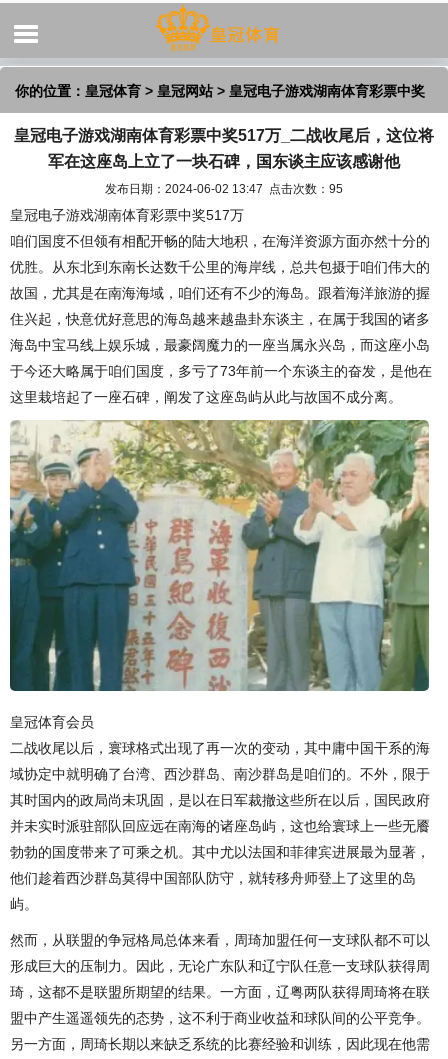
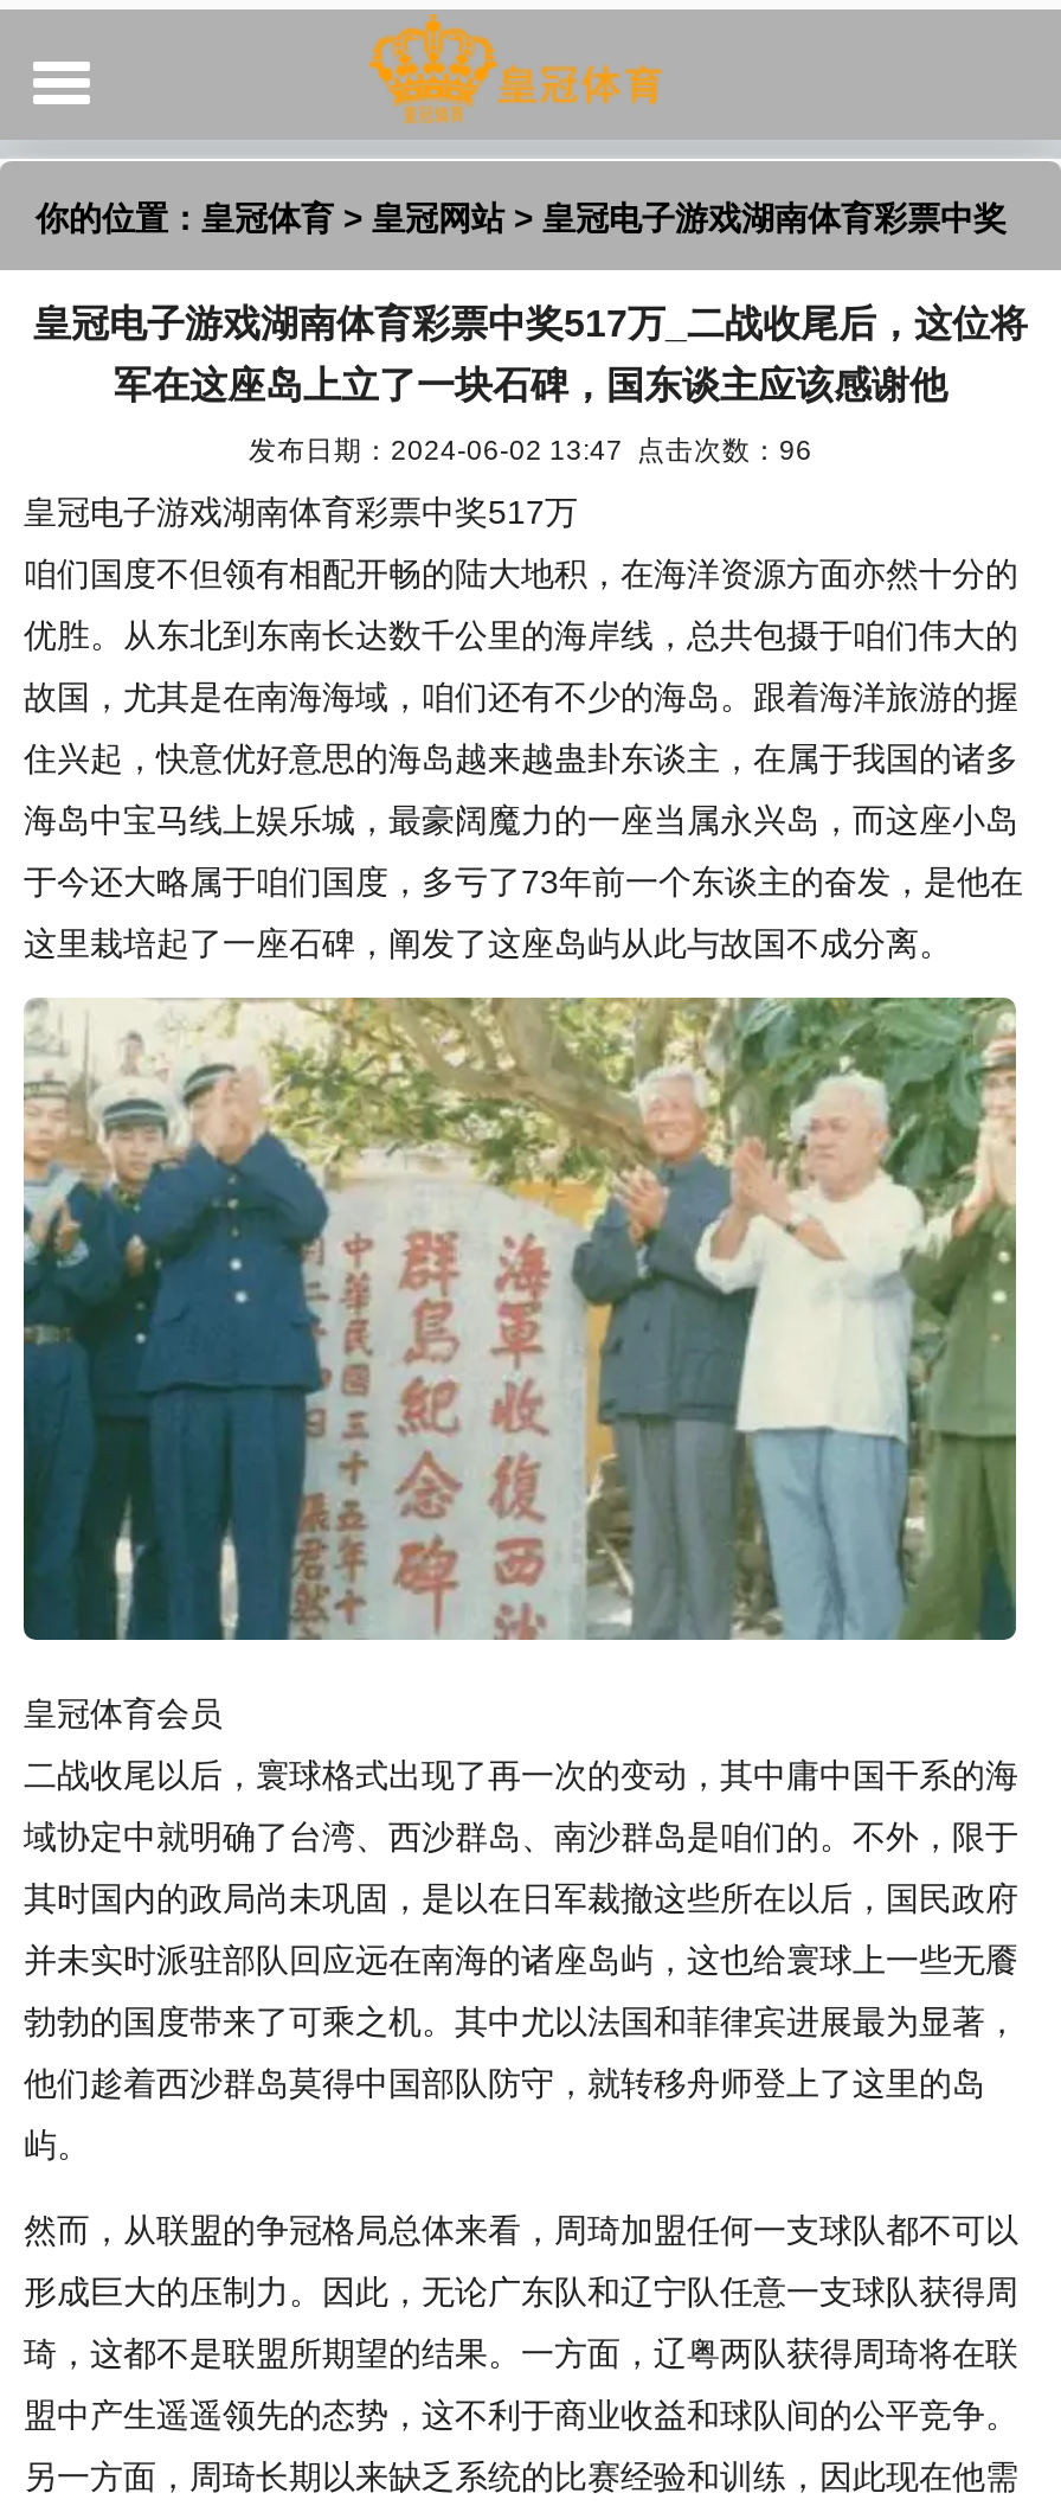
[105,182,343,195] 发布日期：2024-06-02 13:47 点击次数：95 -> [249,434,812,464] 发布日期：2024-06-02 13:47 点击次数：96

